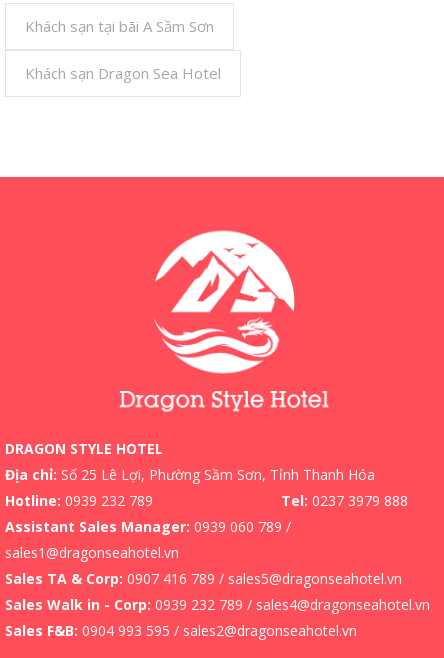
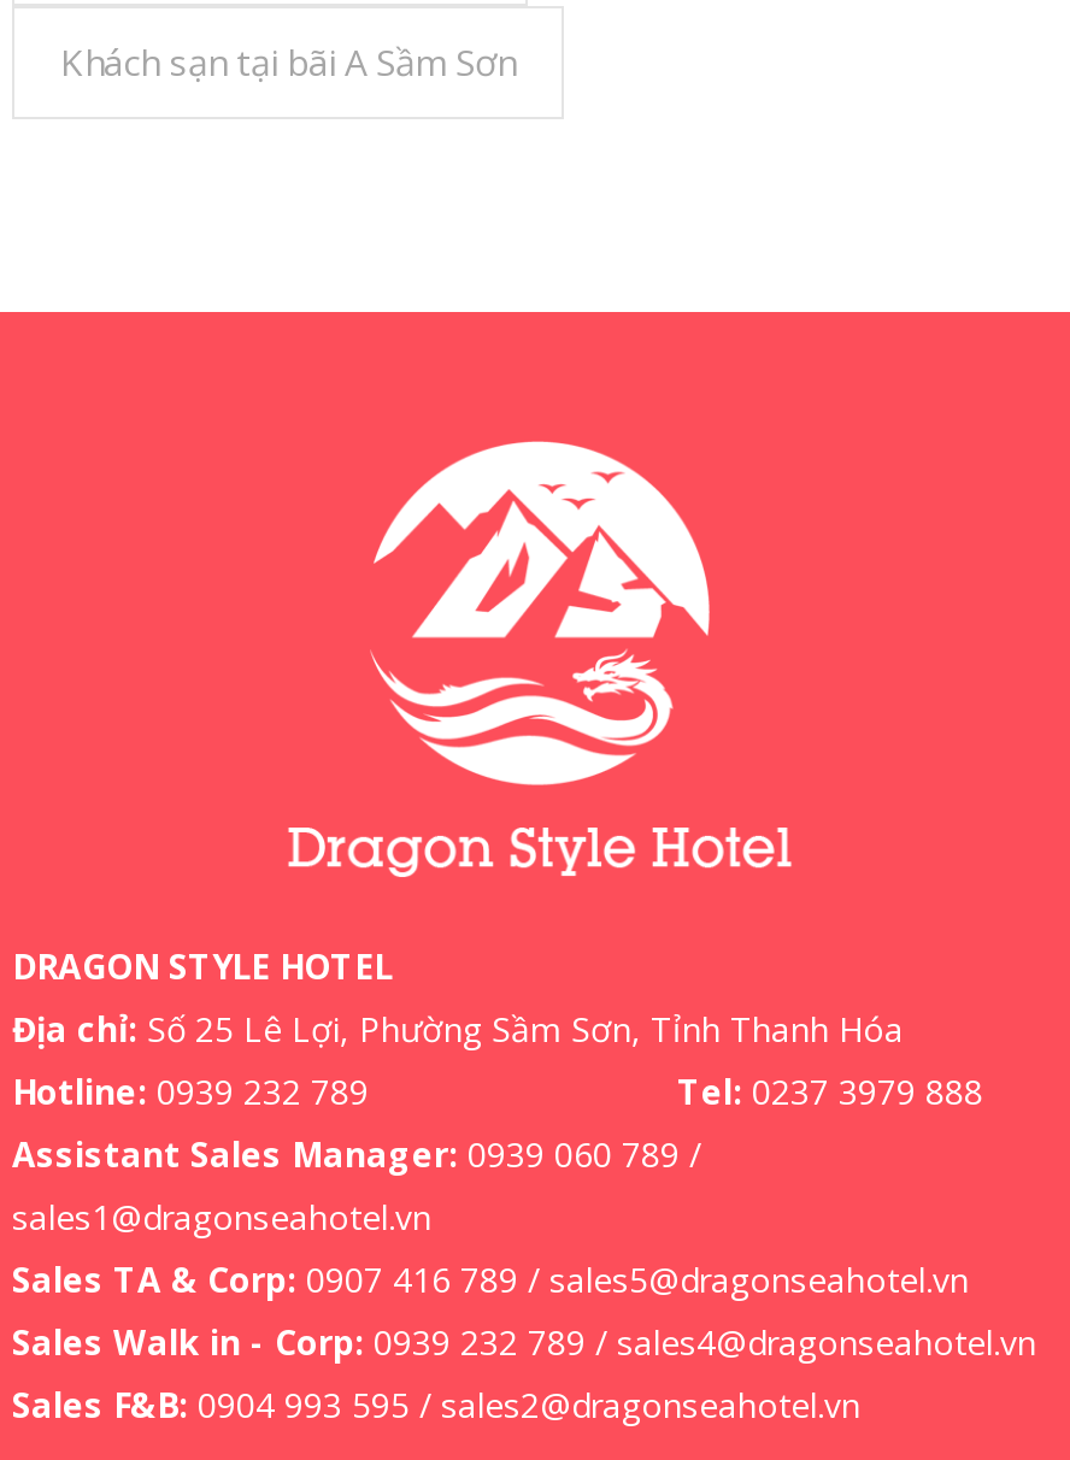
[25,63,221,83] Khách sạn Dragon Sea Hotel -> none

